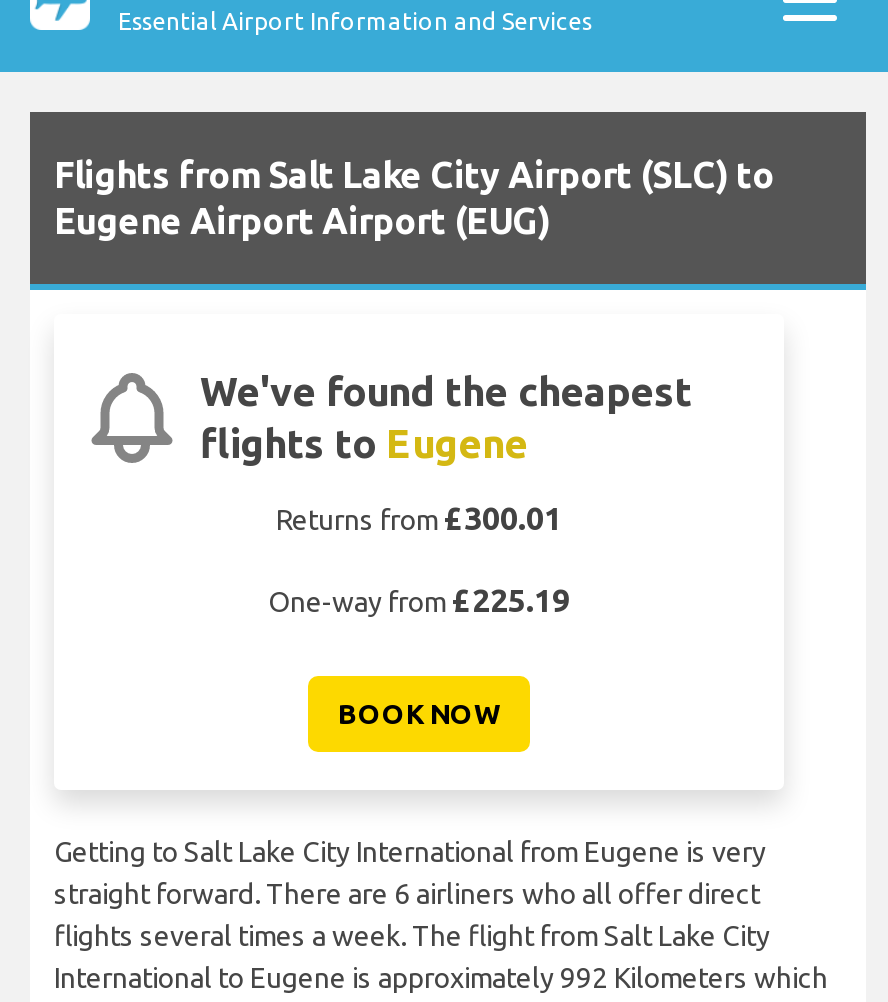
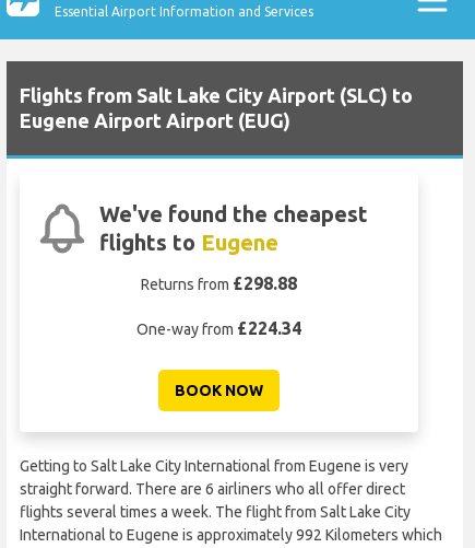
[276,500,562,536] Returns from £300.01 -> [141,274,297,293] Returns from £298.88
[268,582,570,618] One-way from £225.19 -> [136,318,301,338] One-way from £224.34

